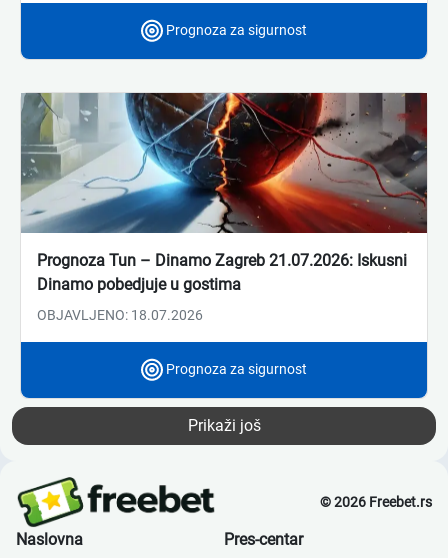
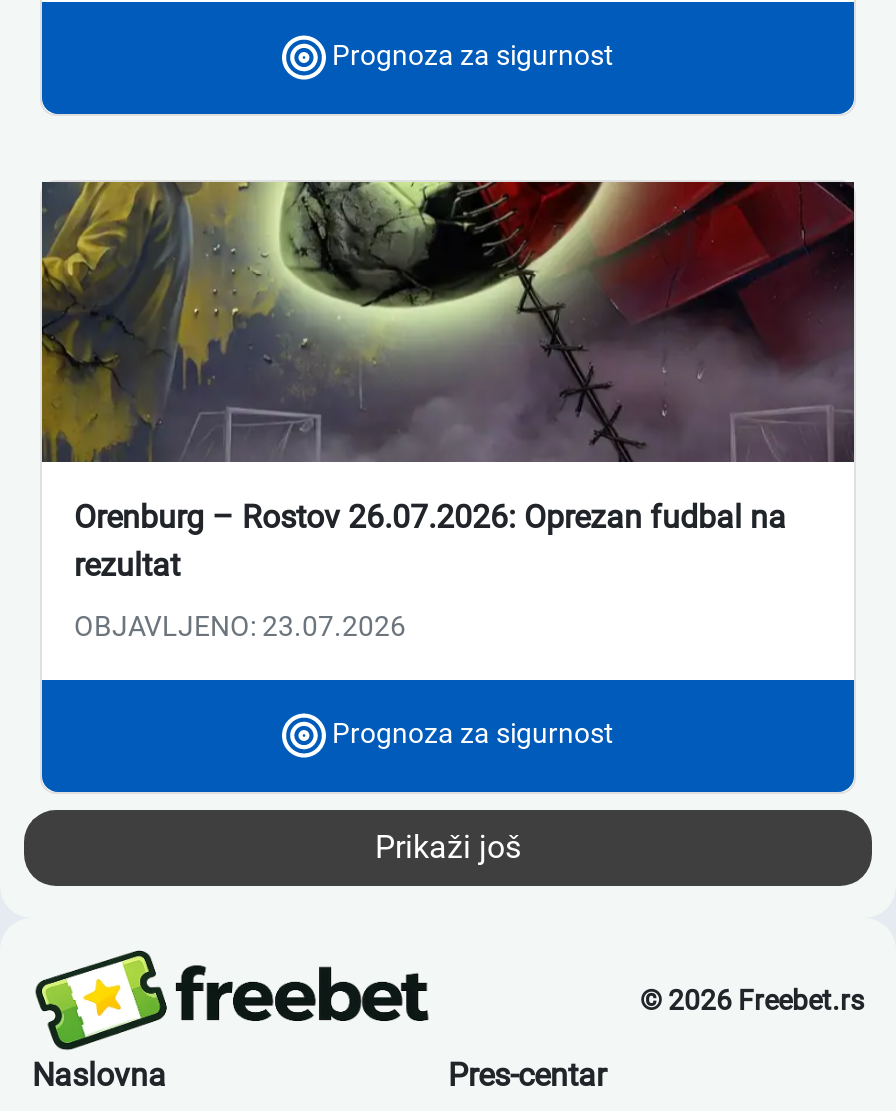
[20,92,427,294] [image] | Prognoza Tun – Dinamo Zagreb 21.07.2026: Iskusni | Dinamo pobedjuje u gostima -> [40,180,854,584] [image] | Orenburg – Rostov 26.07.2026: Oprezan fudbal na | rezultat
[37,307,203,323] OBJAVLJENO: 18.07.2026 -> [74,610,406,642] OBJAVLJENO: 23.07.2026

